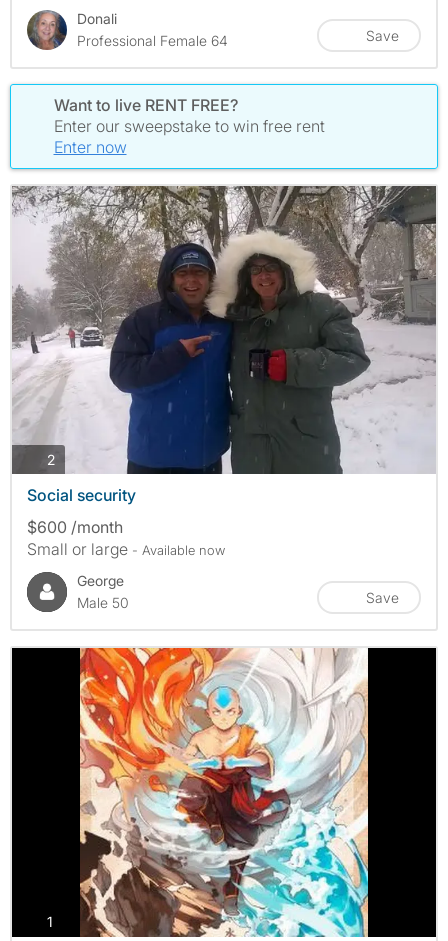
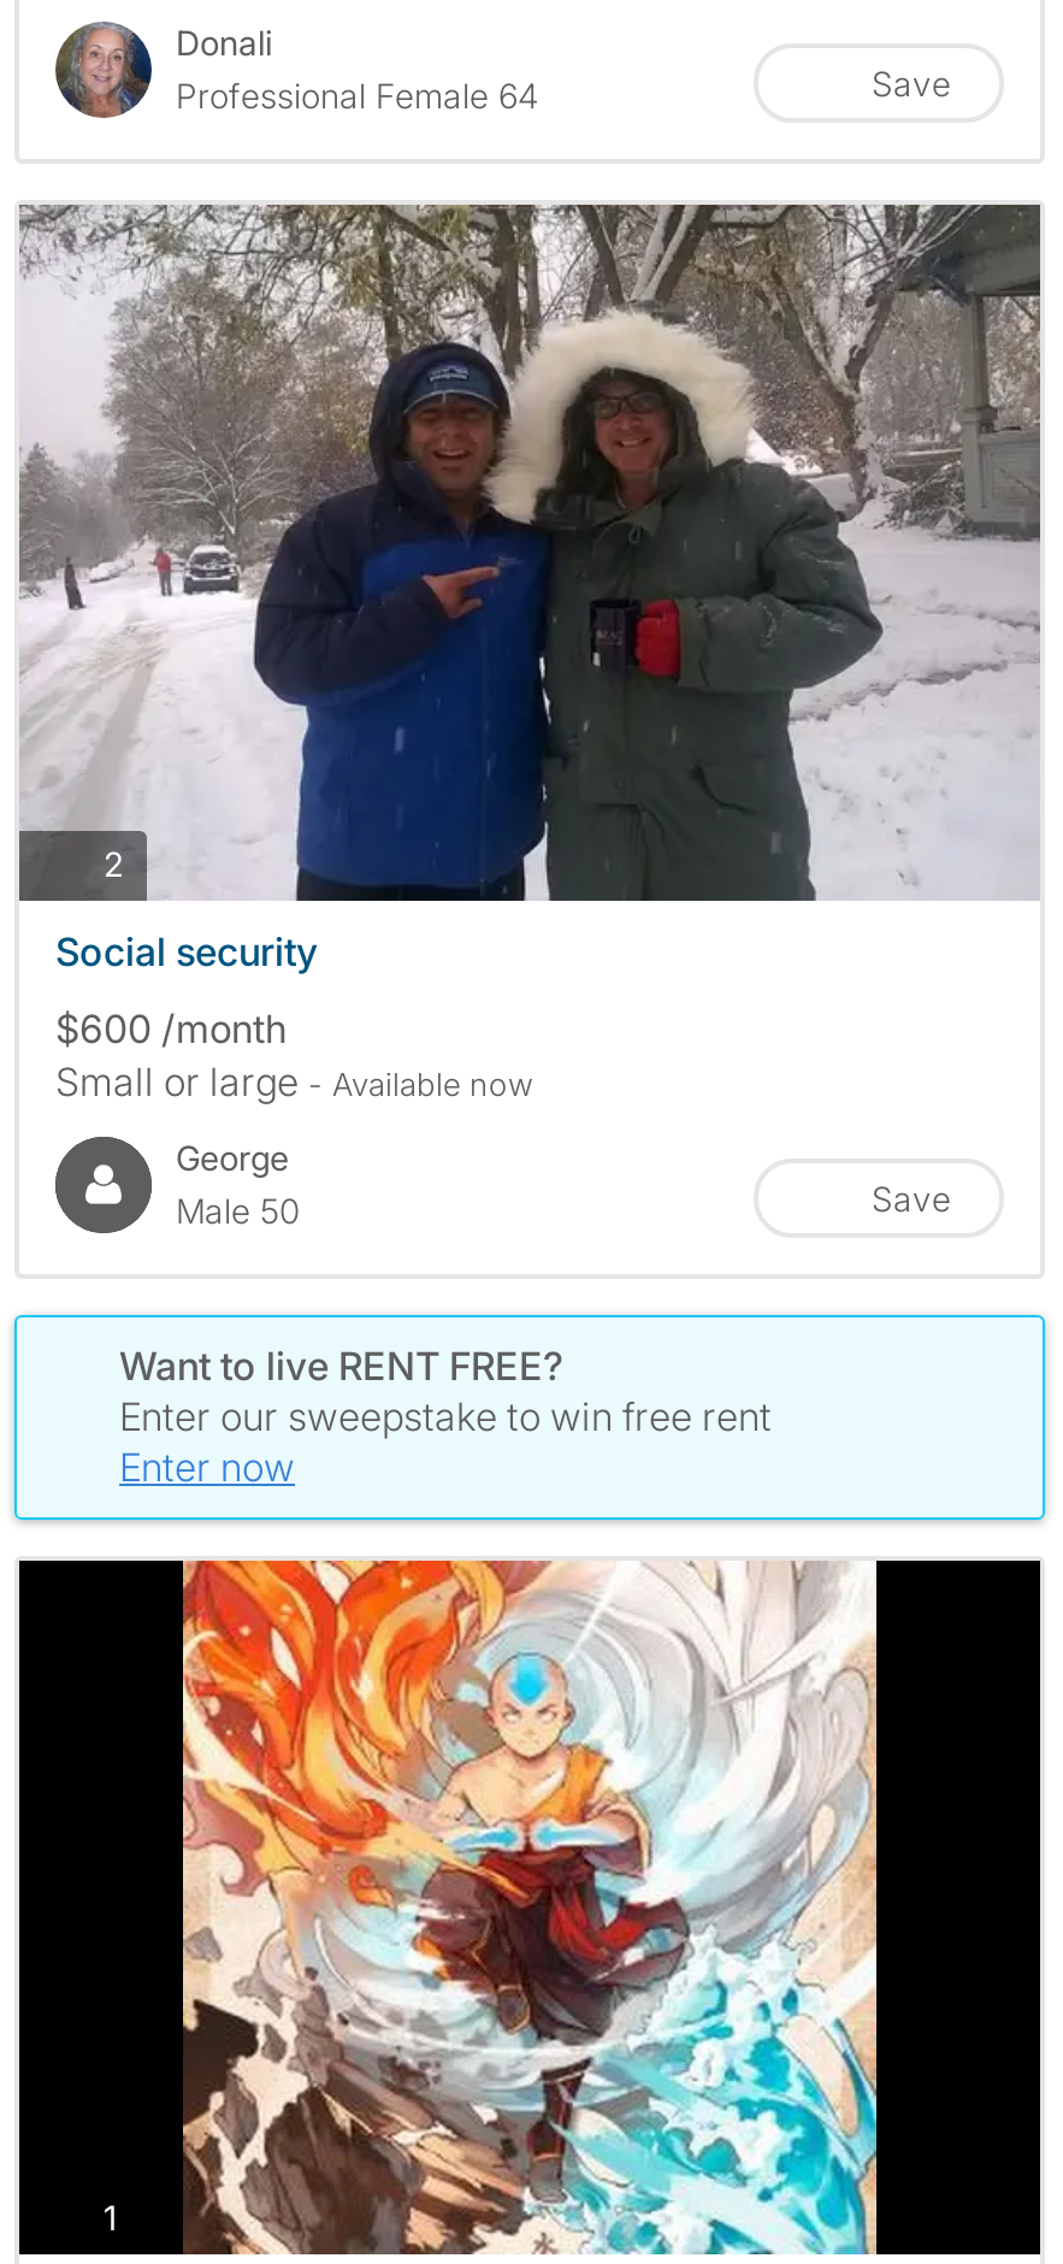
moved [9,83,439,171] -> [12,1314,1047,1523]: [image] | Want to live RENT FREE? | Enter our sweepstake to win free rent | Enter now
moved [10,183,437,611] -> [14,199,1043,1230]: [image] | Social security | $600 /month | Small or large - Available now | George | Male 50 | Save

